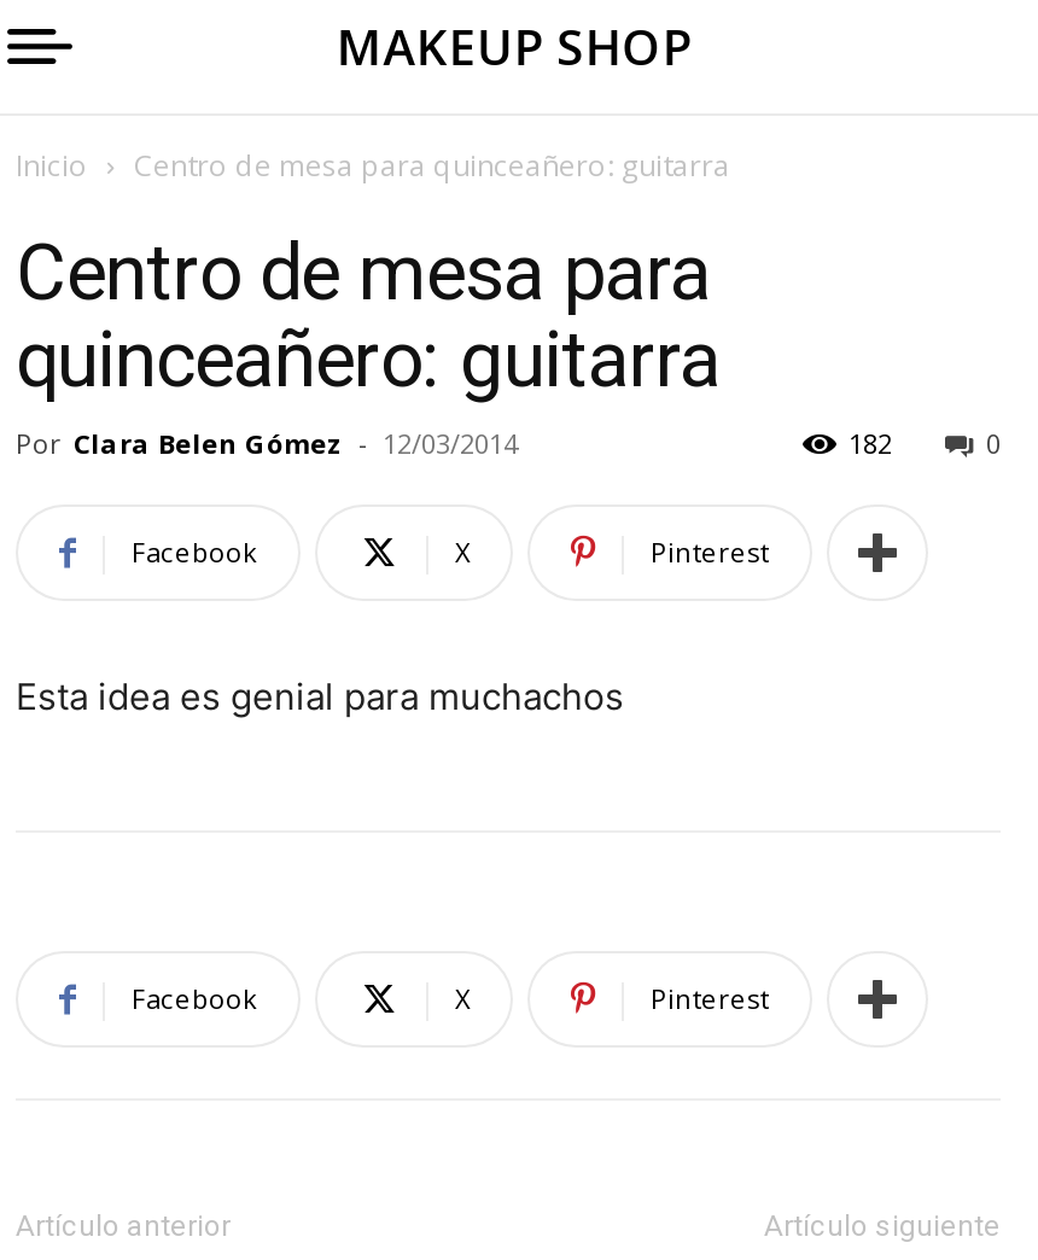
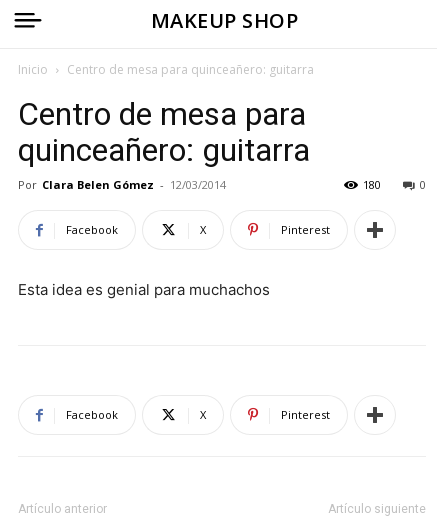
[849,425,892,461] 182 -> [363,177,381,192] 180

